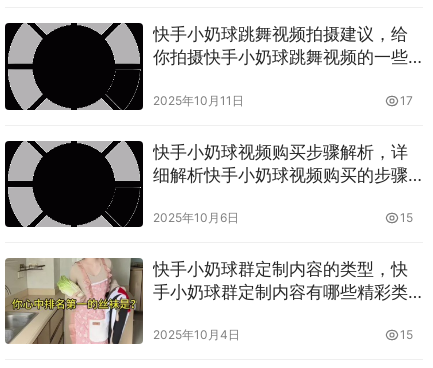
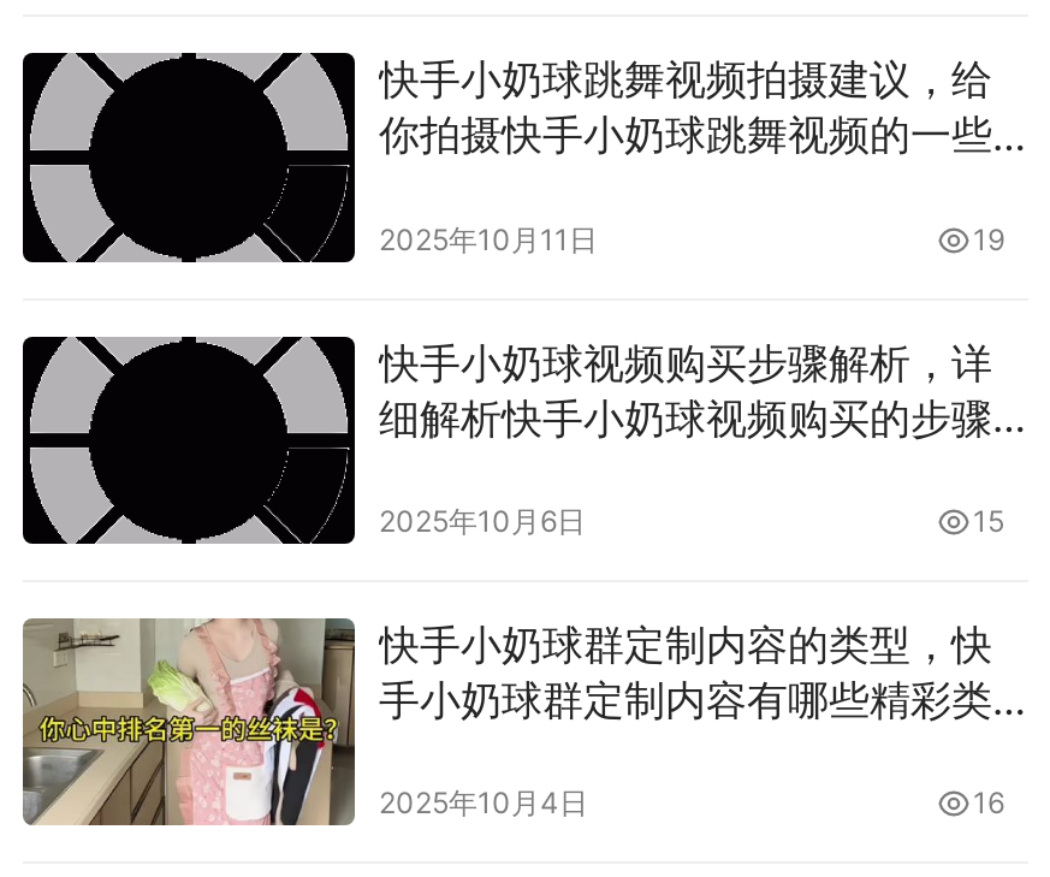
[400,93,413,108] 17 -> [973,220,1004,256] 19
[400,327,413,342] 15 -> [973,784,1004,820] 16

